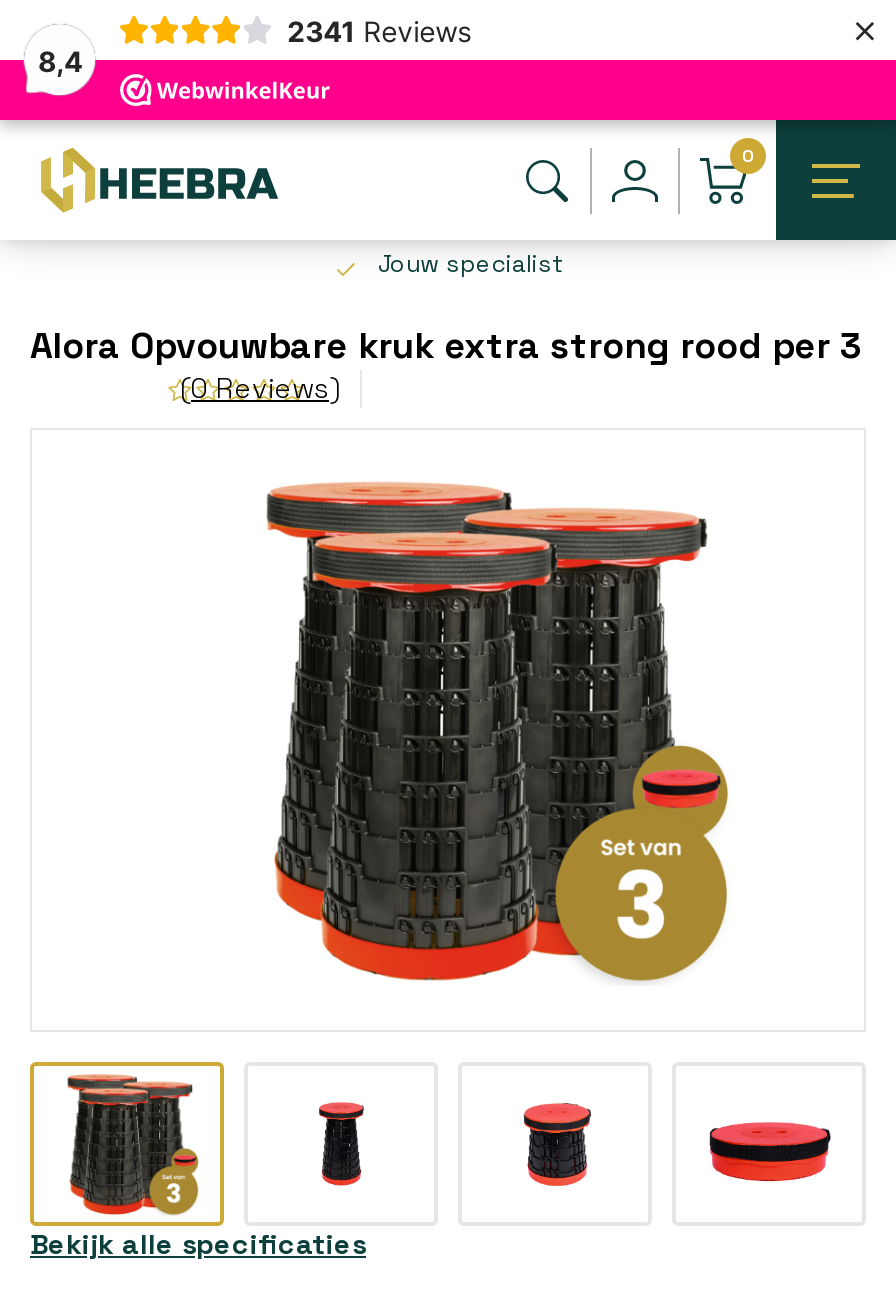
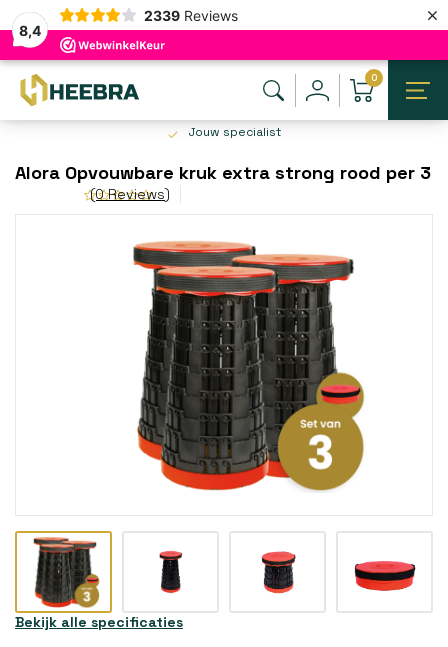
[287,13,471,47] 2341 Reviews -> [144,6,238,23] 2339 Reviews

